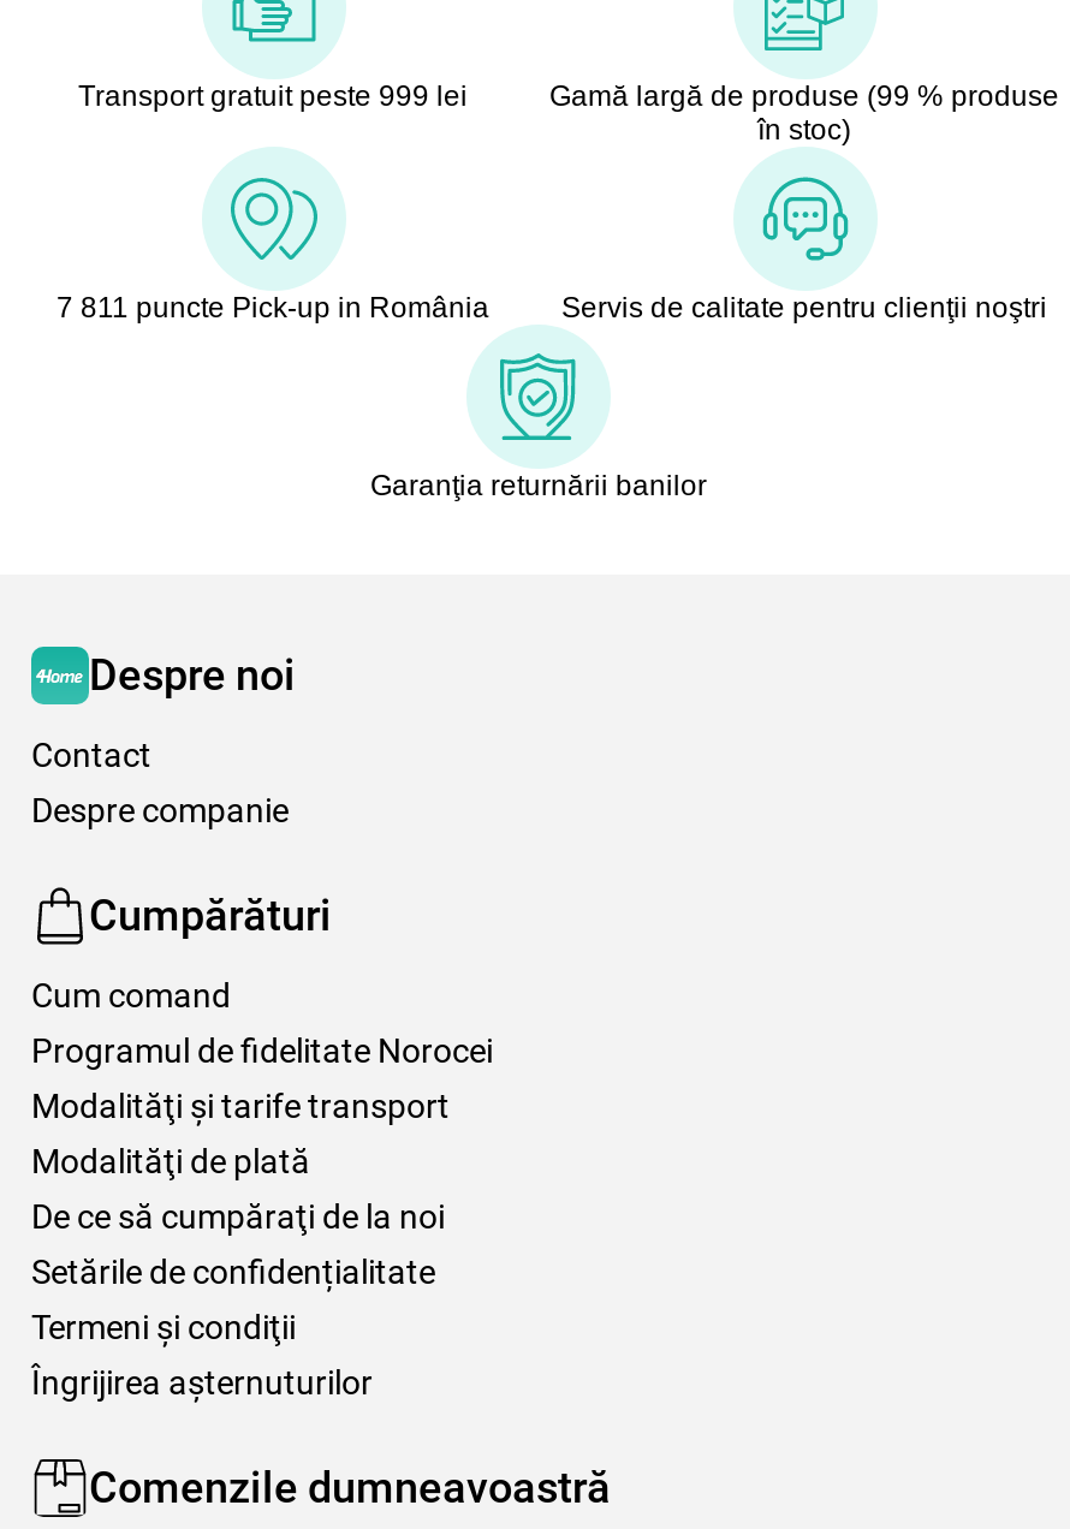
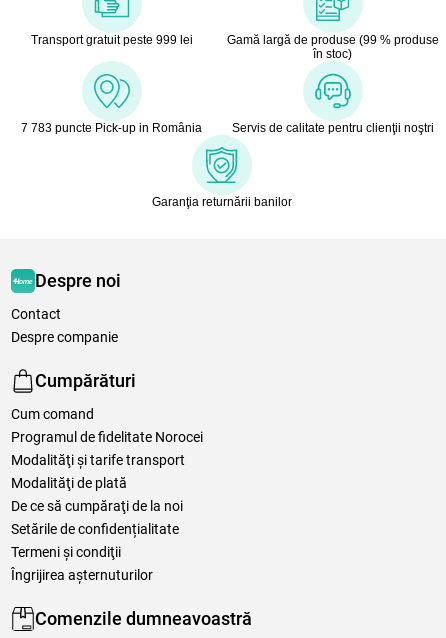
[57,291,489,324] 7 811 puncte Pick-up in România -> [21,121,202,135] 7 783 puncte Pick-up in România

